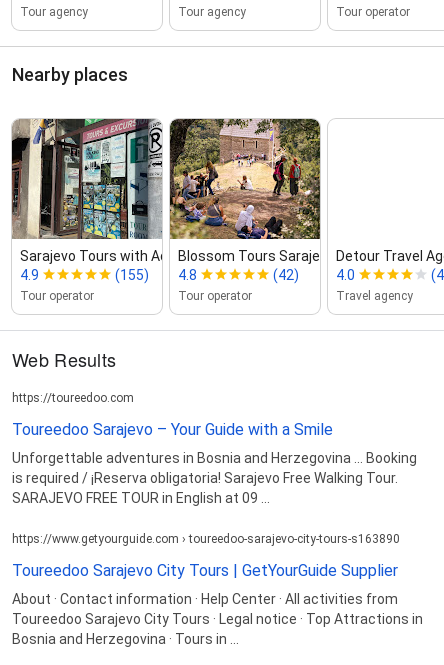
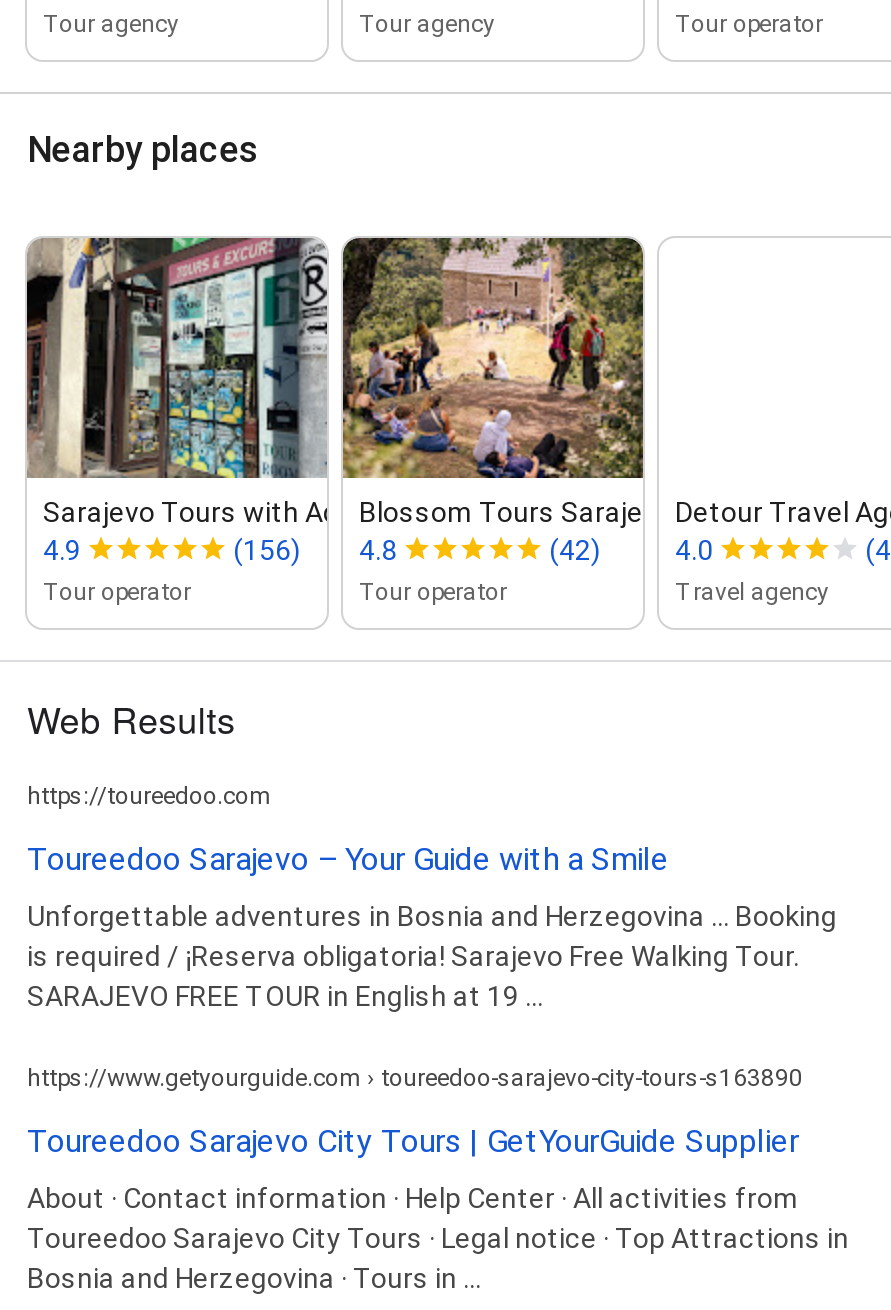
[115,267,197,283] (155) 4.8 -> [233,533,397,565] (156) 4.8
[12,490,270,506] SARAJEVO FREE TOUR in English at 09 ... -> [27,979,543,1011] SARAJEVO FREE TOUR in English at 19 ...

